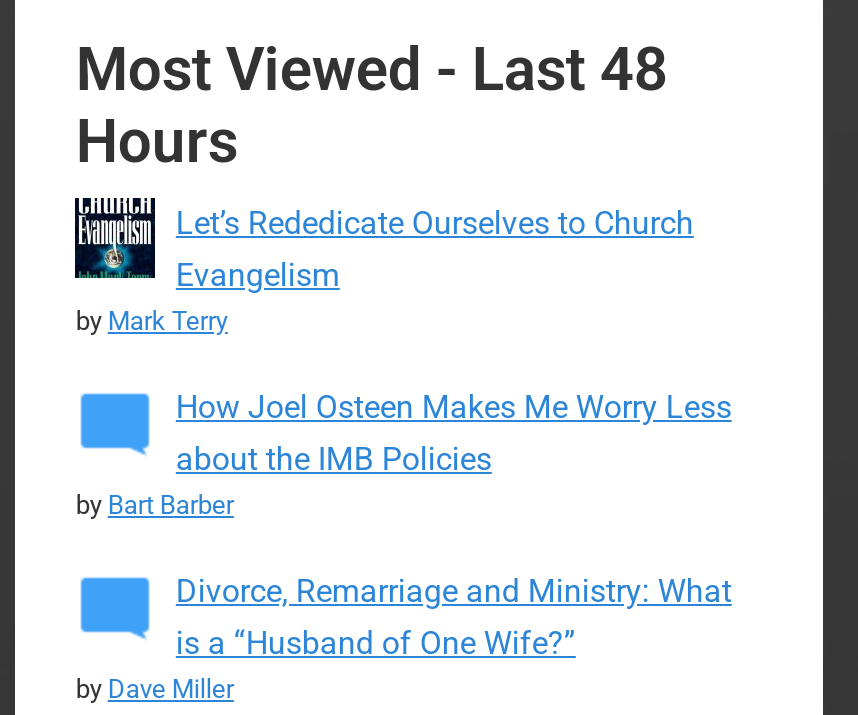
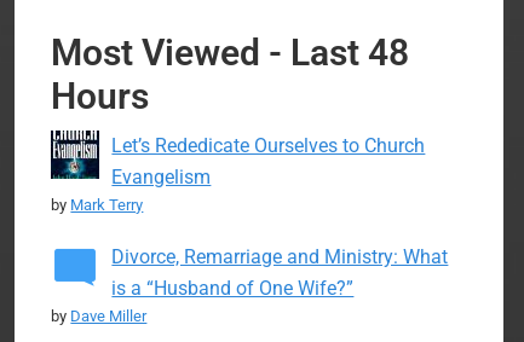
[76,388,732,520] How Joel Osteen Makes Me Worry Less | about the IMB Policies | by Bart Barber -> none

